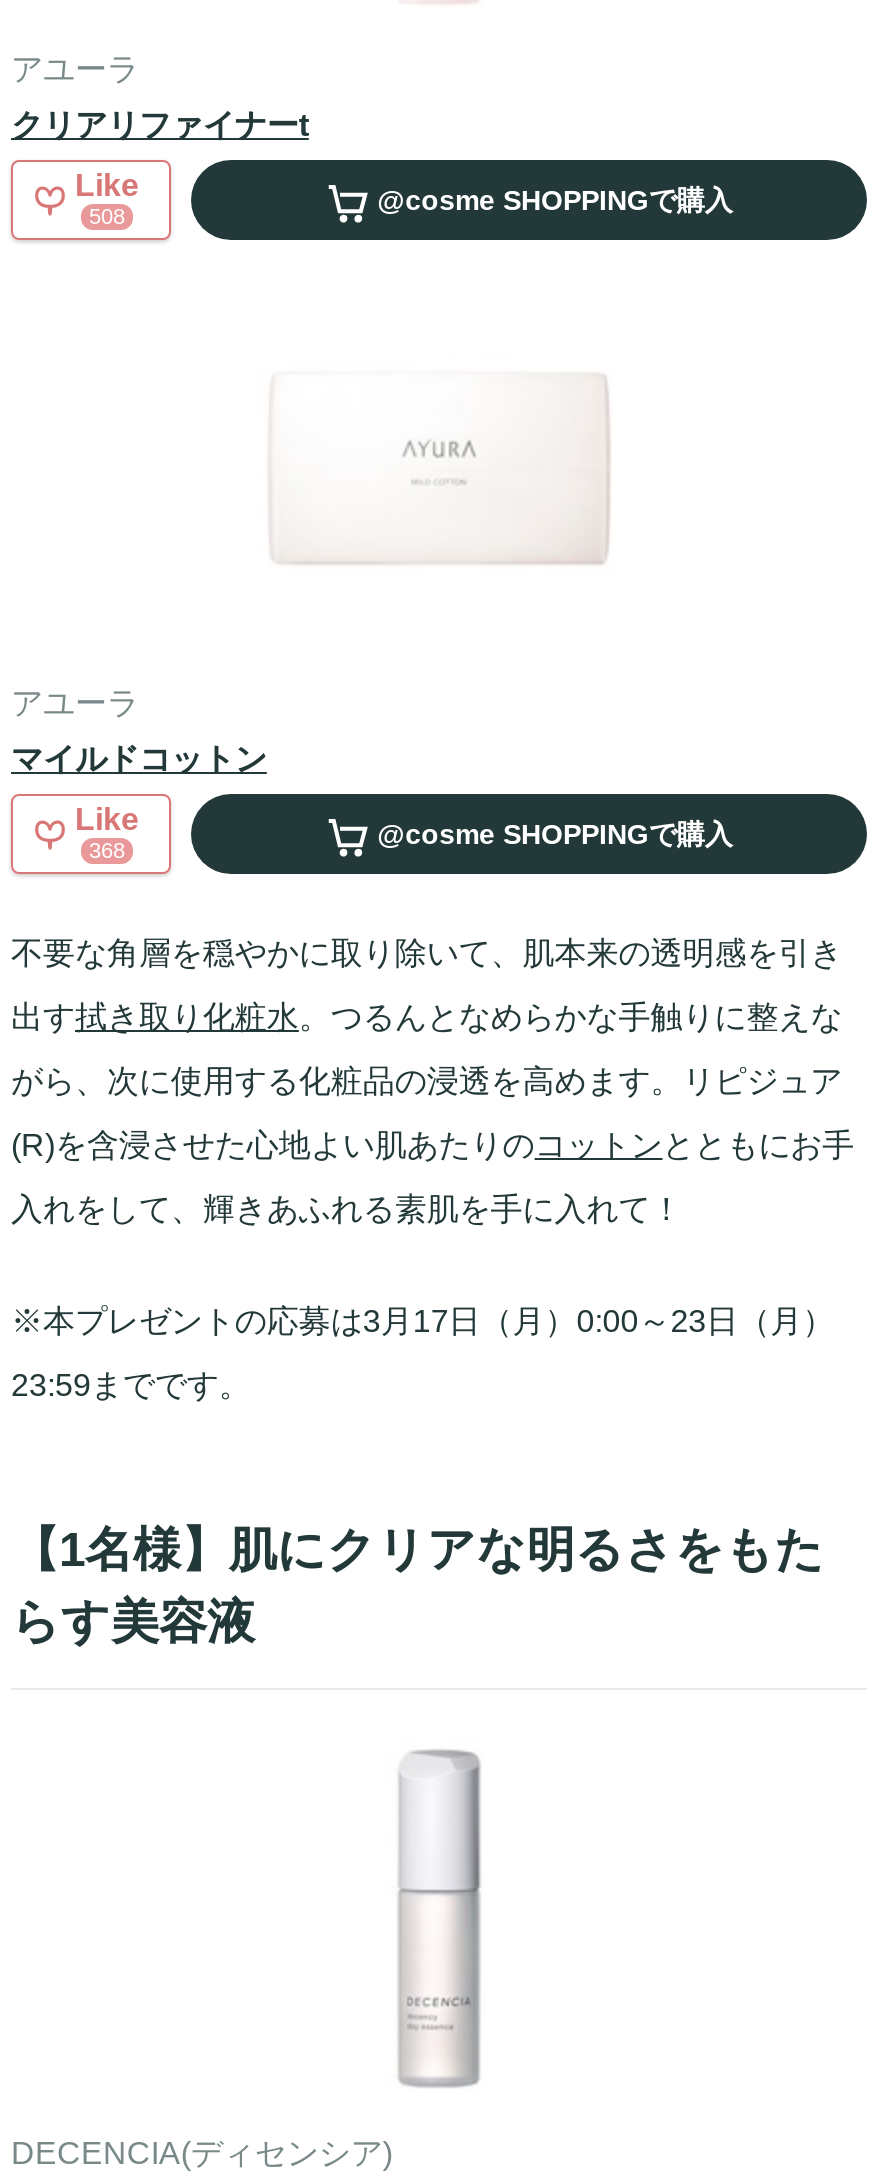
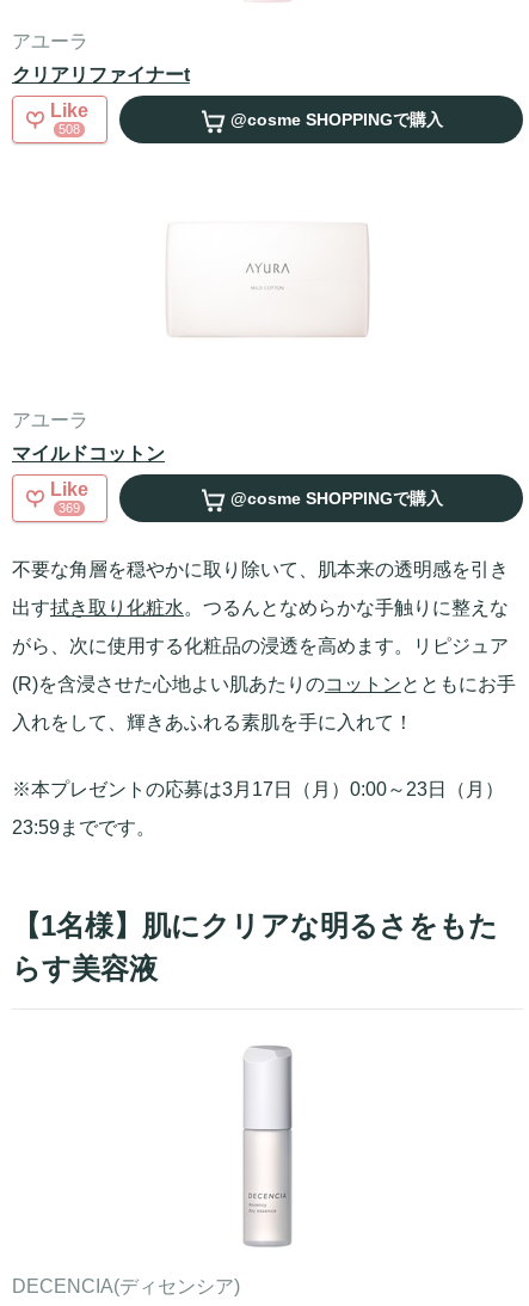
[89,838,125,862] 368 -> [59,501,80,515] 369

